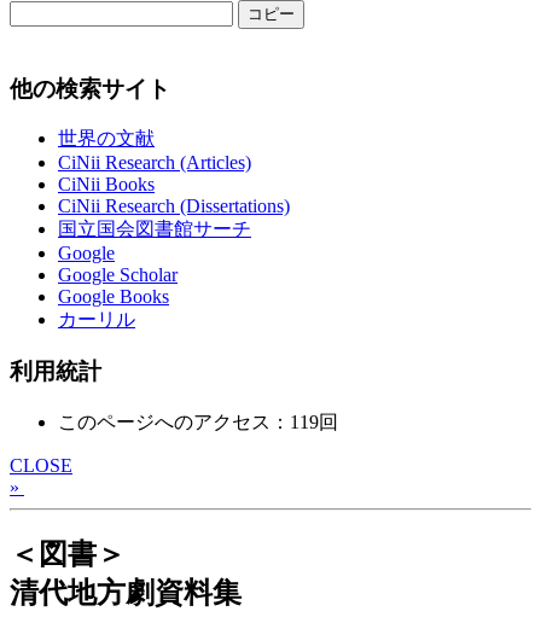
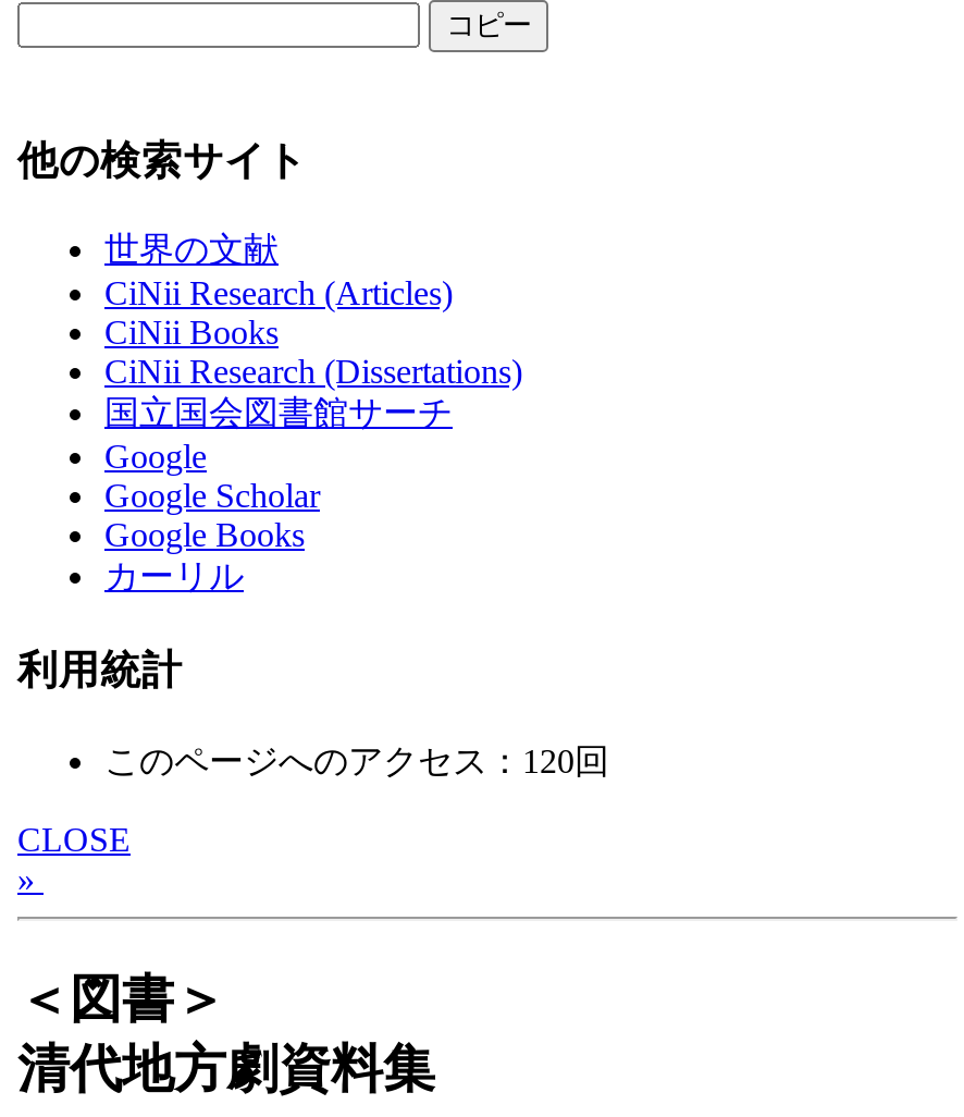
[58,411,338,432] このページへのアクセス：119回 -> [104,742,609,779] このページへのアクセス：120回

